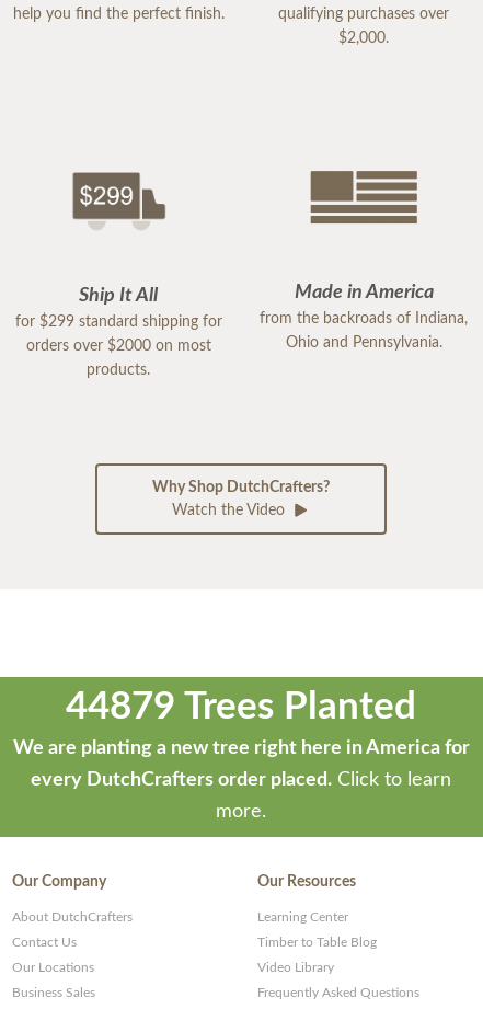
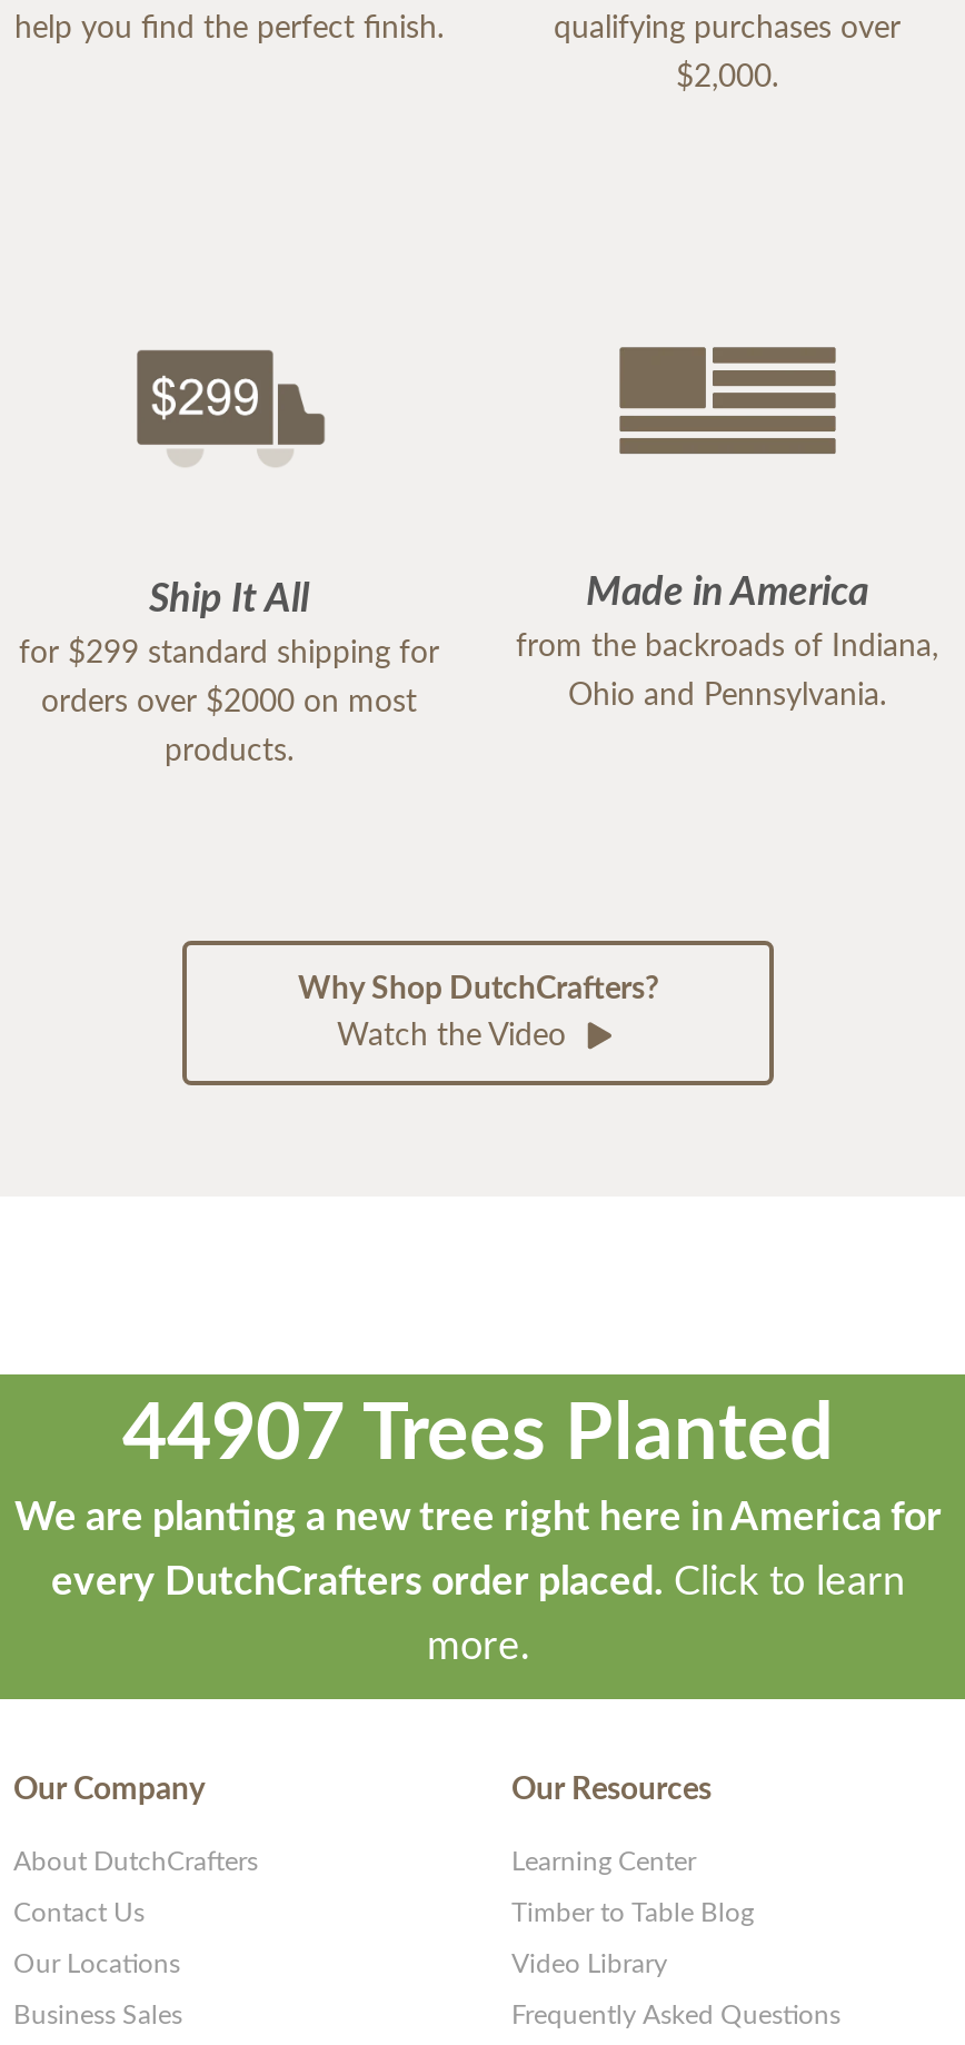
[66,688,416,726] 44879 Trees Planted -> [122,1397,834,1475] 44907 Trees Planted

